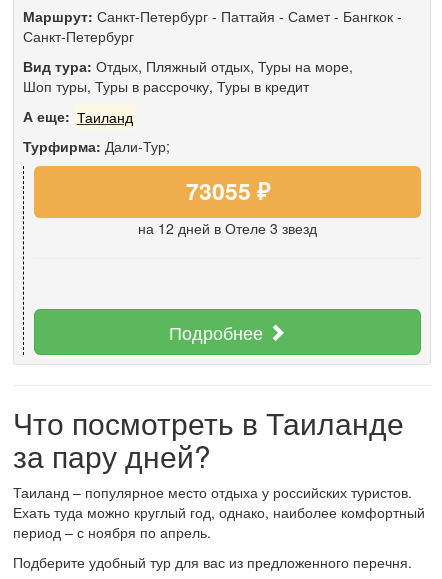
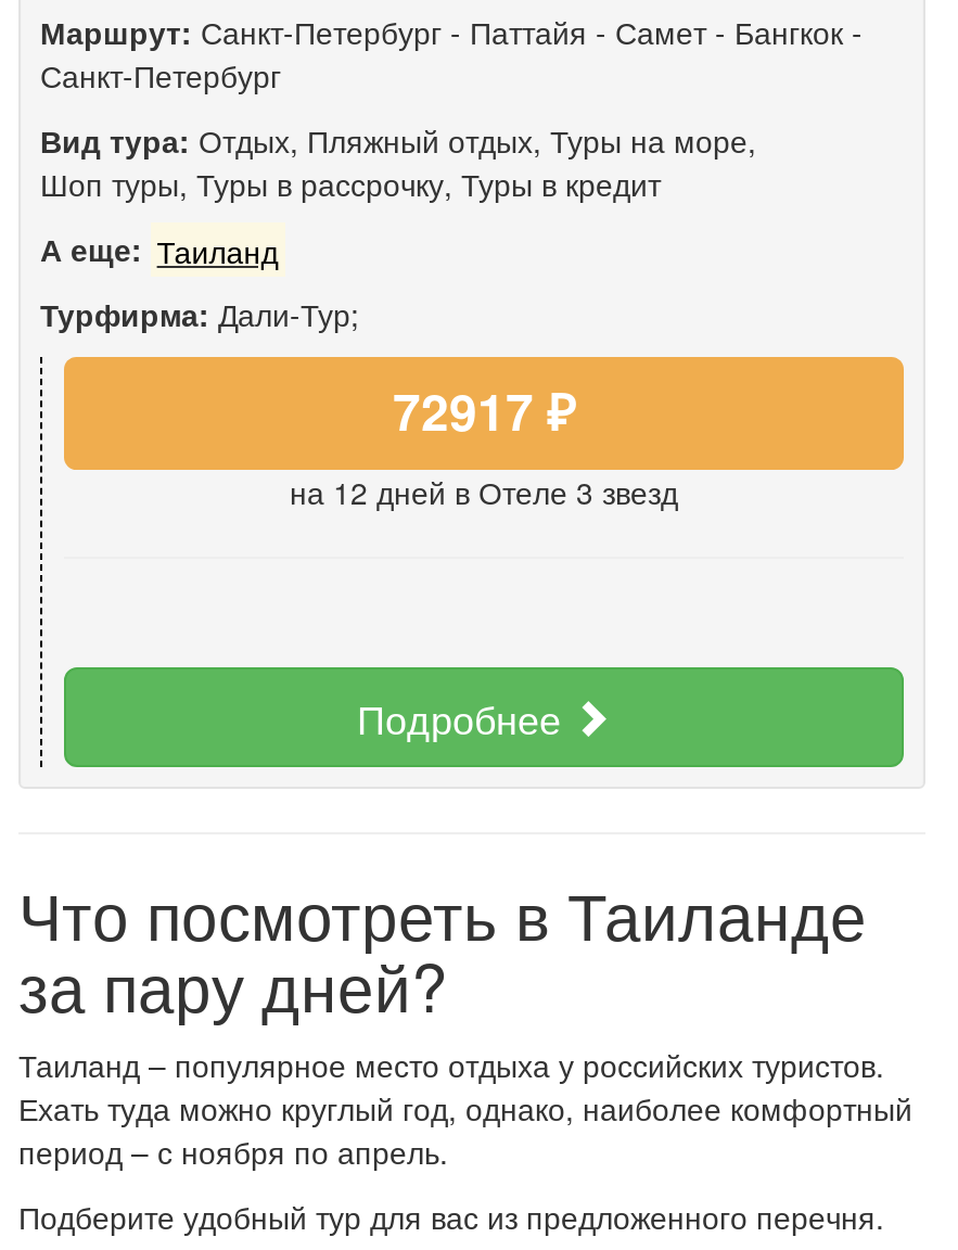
[185,174,269,207] 73055 ₽ -> [393,374,575,446] 72917 ₽

